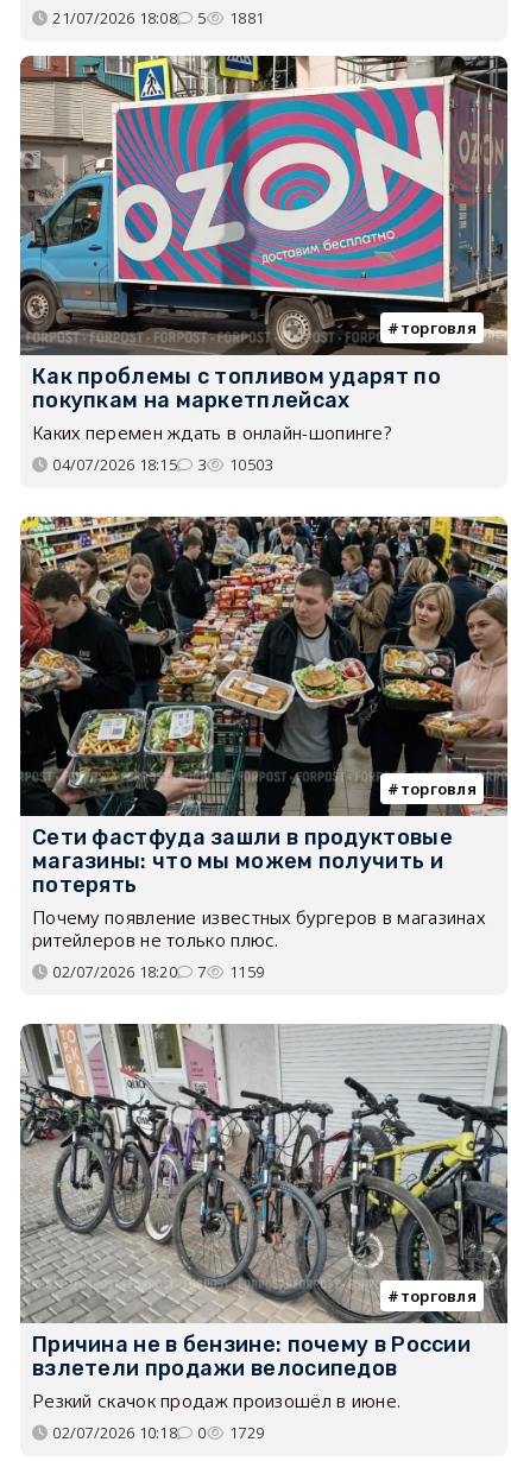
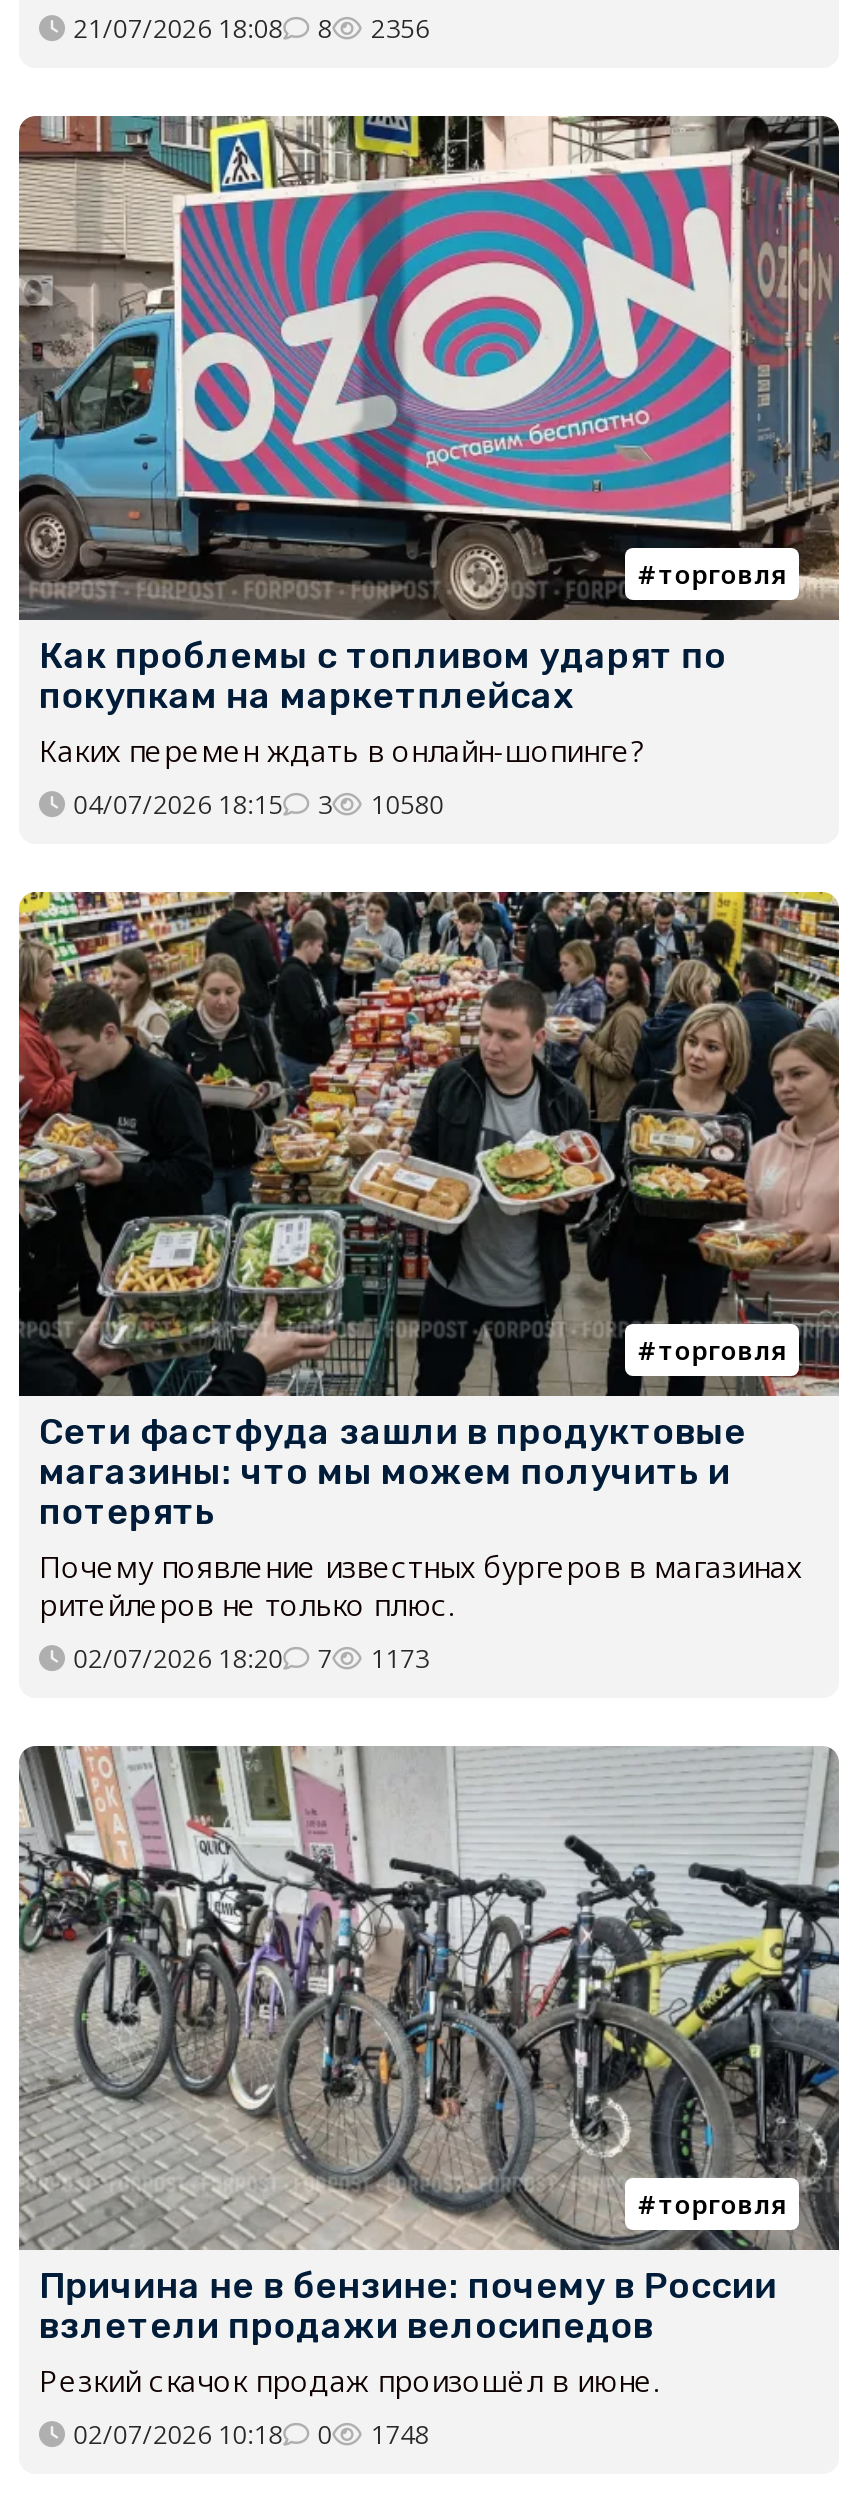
[198,7,206,28] 5 -> [318,10,332,46] 8
[229,7,264,28] 1881 -> [371,10,429,46] 2356
[53,454,273,475] 04/07/2026 18:15 3 10503 -> [74,786,444,822] 04/07/2026 18:15 3 10580
[53,961,264,982] 02/07/2026 18:20 7 1159 -> [74,1640,429,1676] 02/07/2026 18:20 7 1173
[53,1421,264,1443] 02/07/2026 10:18 0 1729 -> [74,2415,429,2451] 02/07/2026 10:18 0 1748

